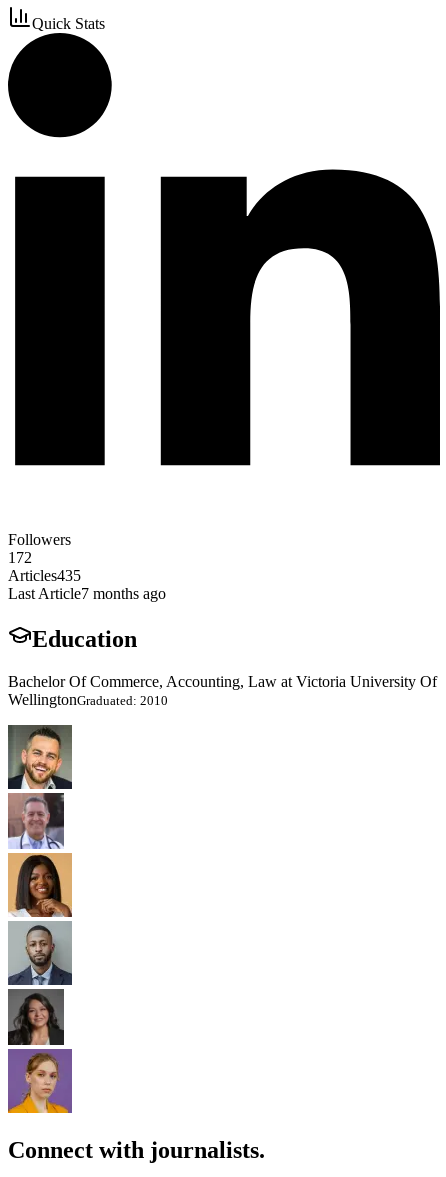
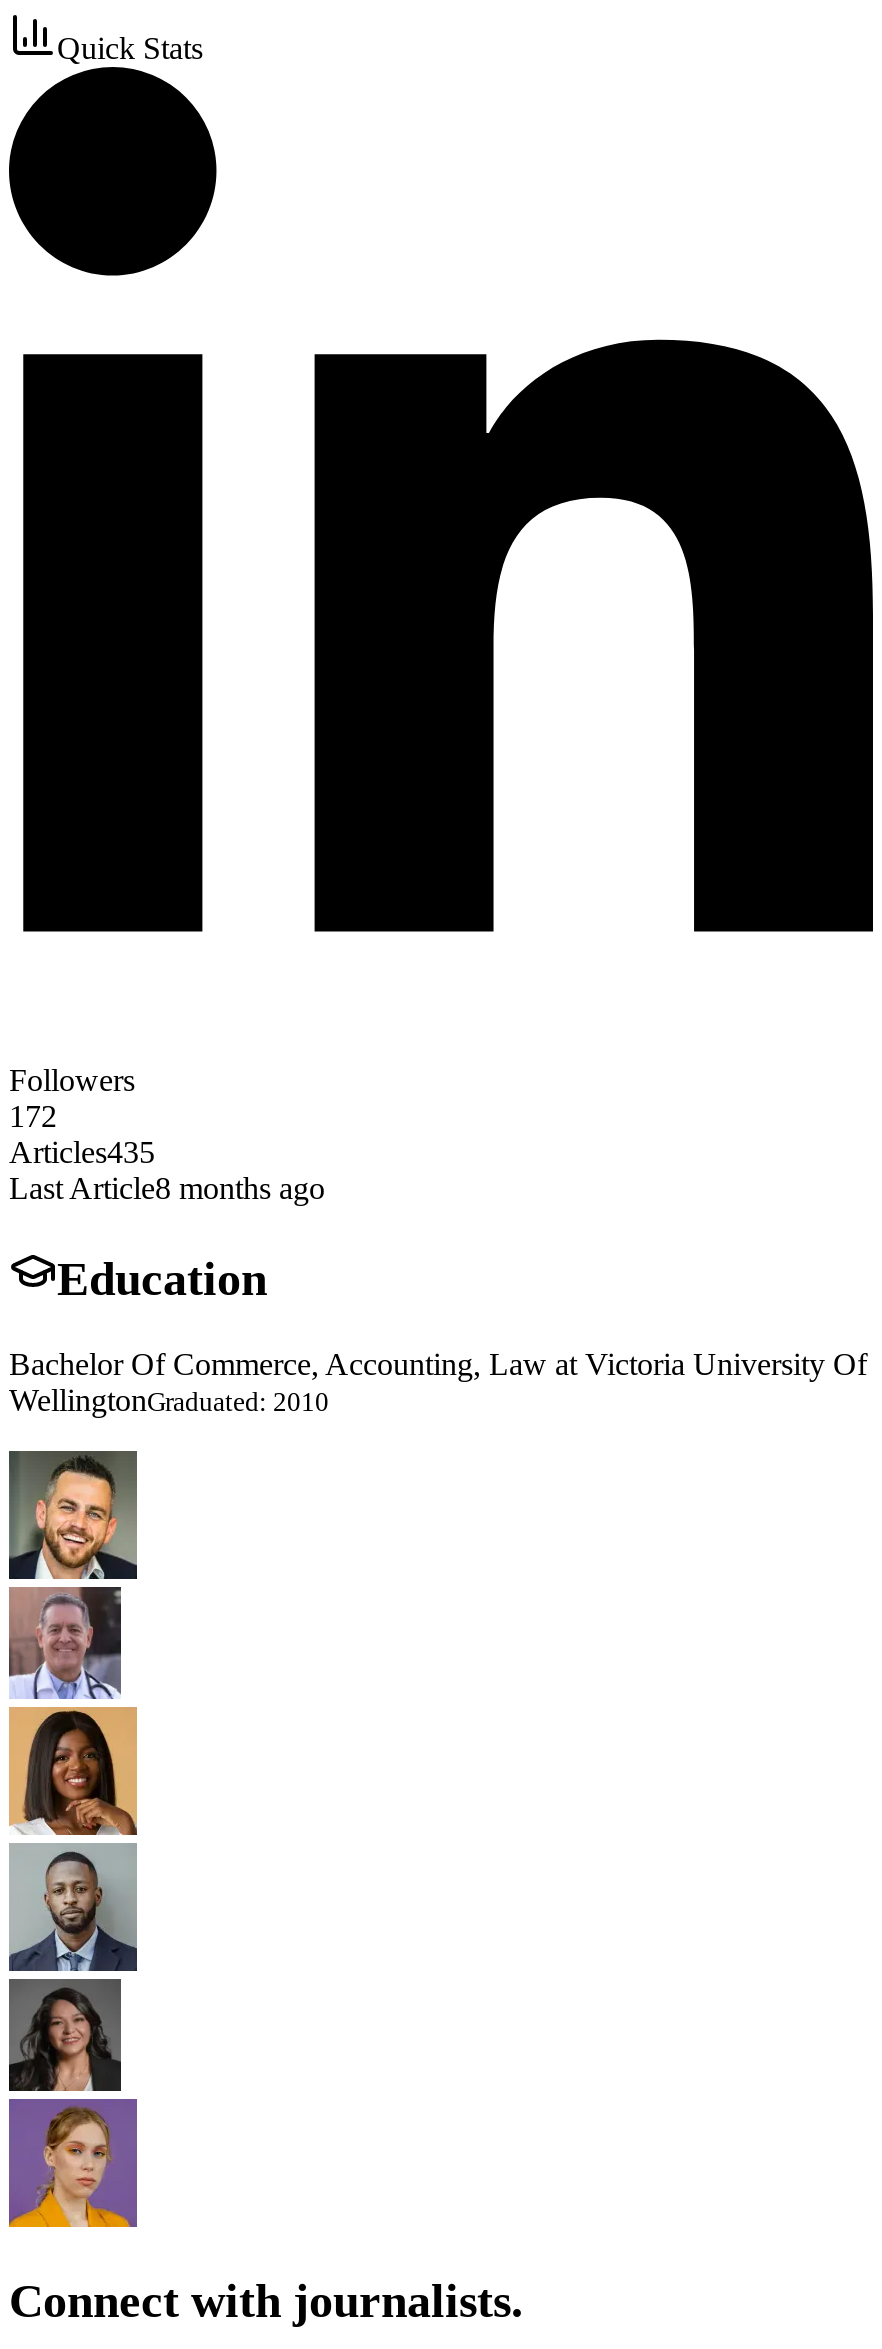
[8,585,166,602] Last Article7 months ago -> [9,1171,325,1205] Last Article8 months ago

